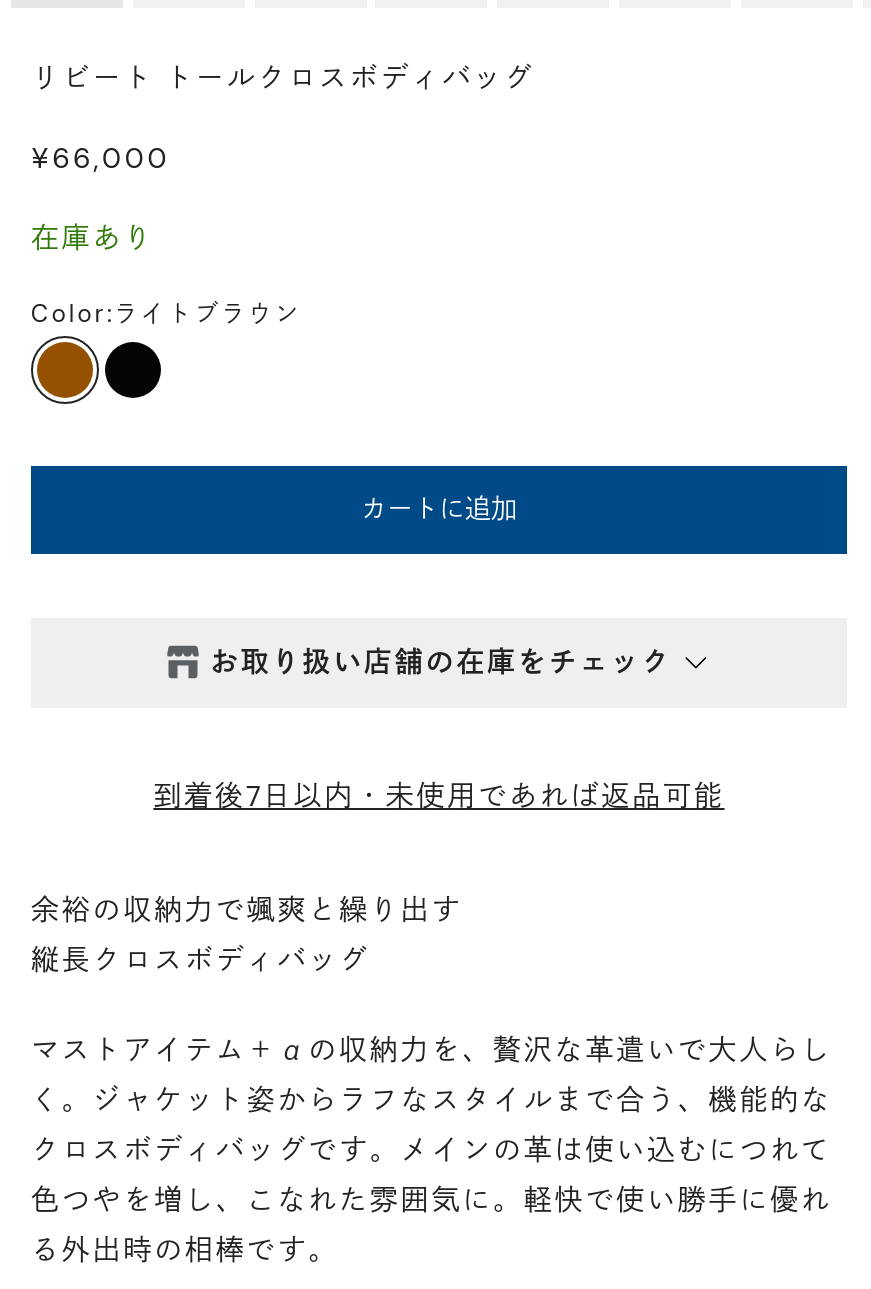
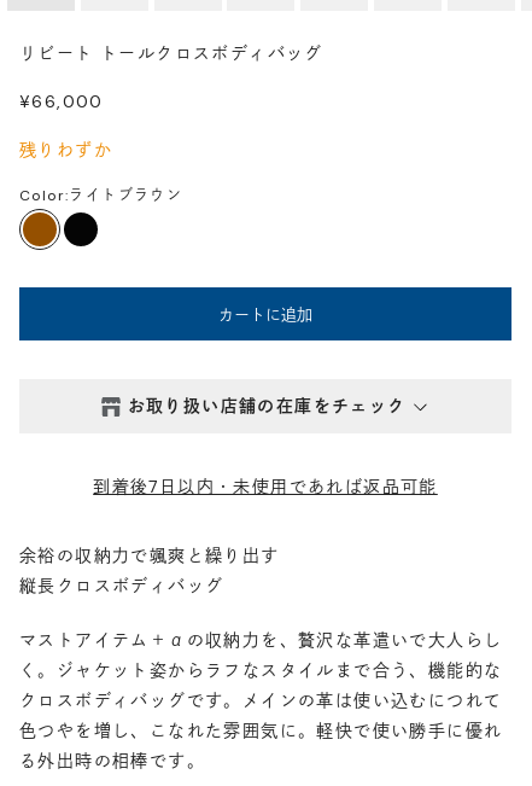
[31,220,154,256] 在庫あり -> [19,139,112,161] 残りわずか

